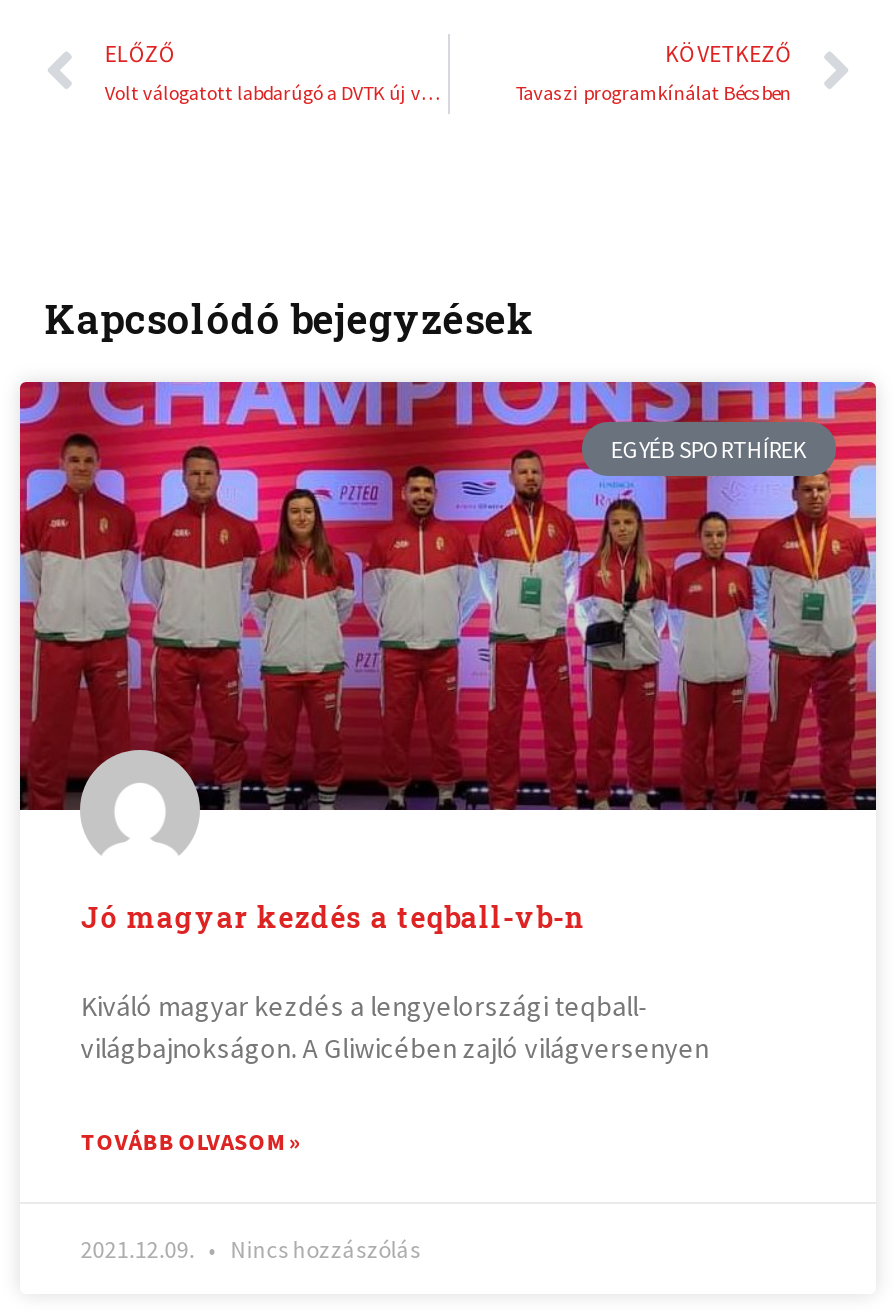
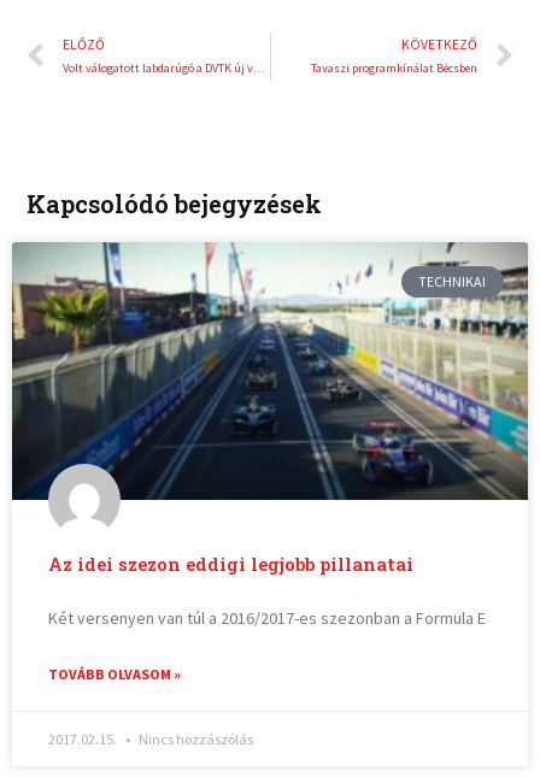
[18,379,878,813] [image] | EGYÉB SPORTHÍREK -> [11,241,529,501] [image] | TECHNIKAI
[81,898,587,936] Jó magyar kezdés a teqball-vb-n -> [49,553,414,575] Az idei szezon eddigi legjobb pillanatai
[81,988,709,1066] Kiváló magyar kezdés a lengyelországi teqball- | világbajnokságon. A Gliwicében zajló világversenyen -> [49,607,486,628] Két versenyen van túl a 2016/2017-es szezonban a Formula E
[81,1234,421,1264] 2021.12.09. Nincs hozzászólás -> [49,730,253,748] 2017.02.15. Nincs hozzászólás

